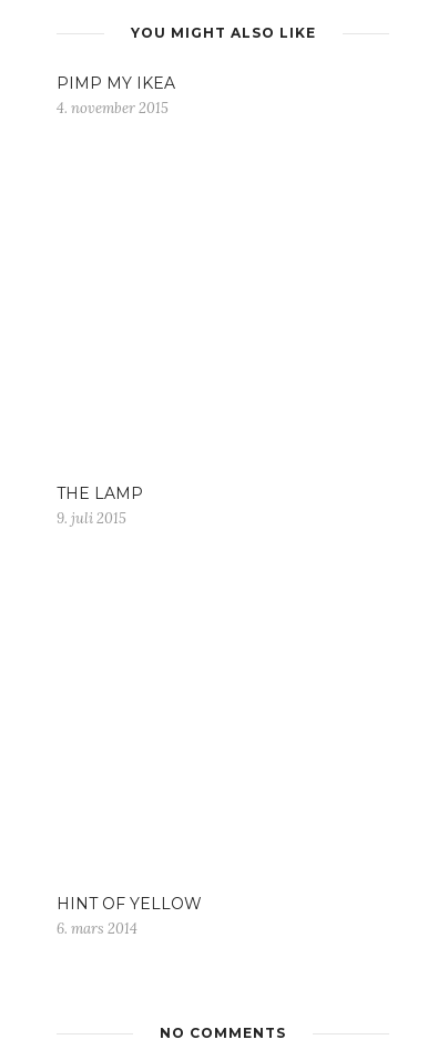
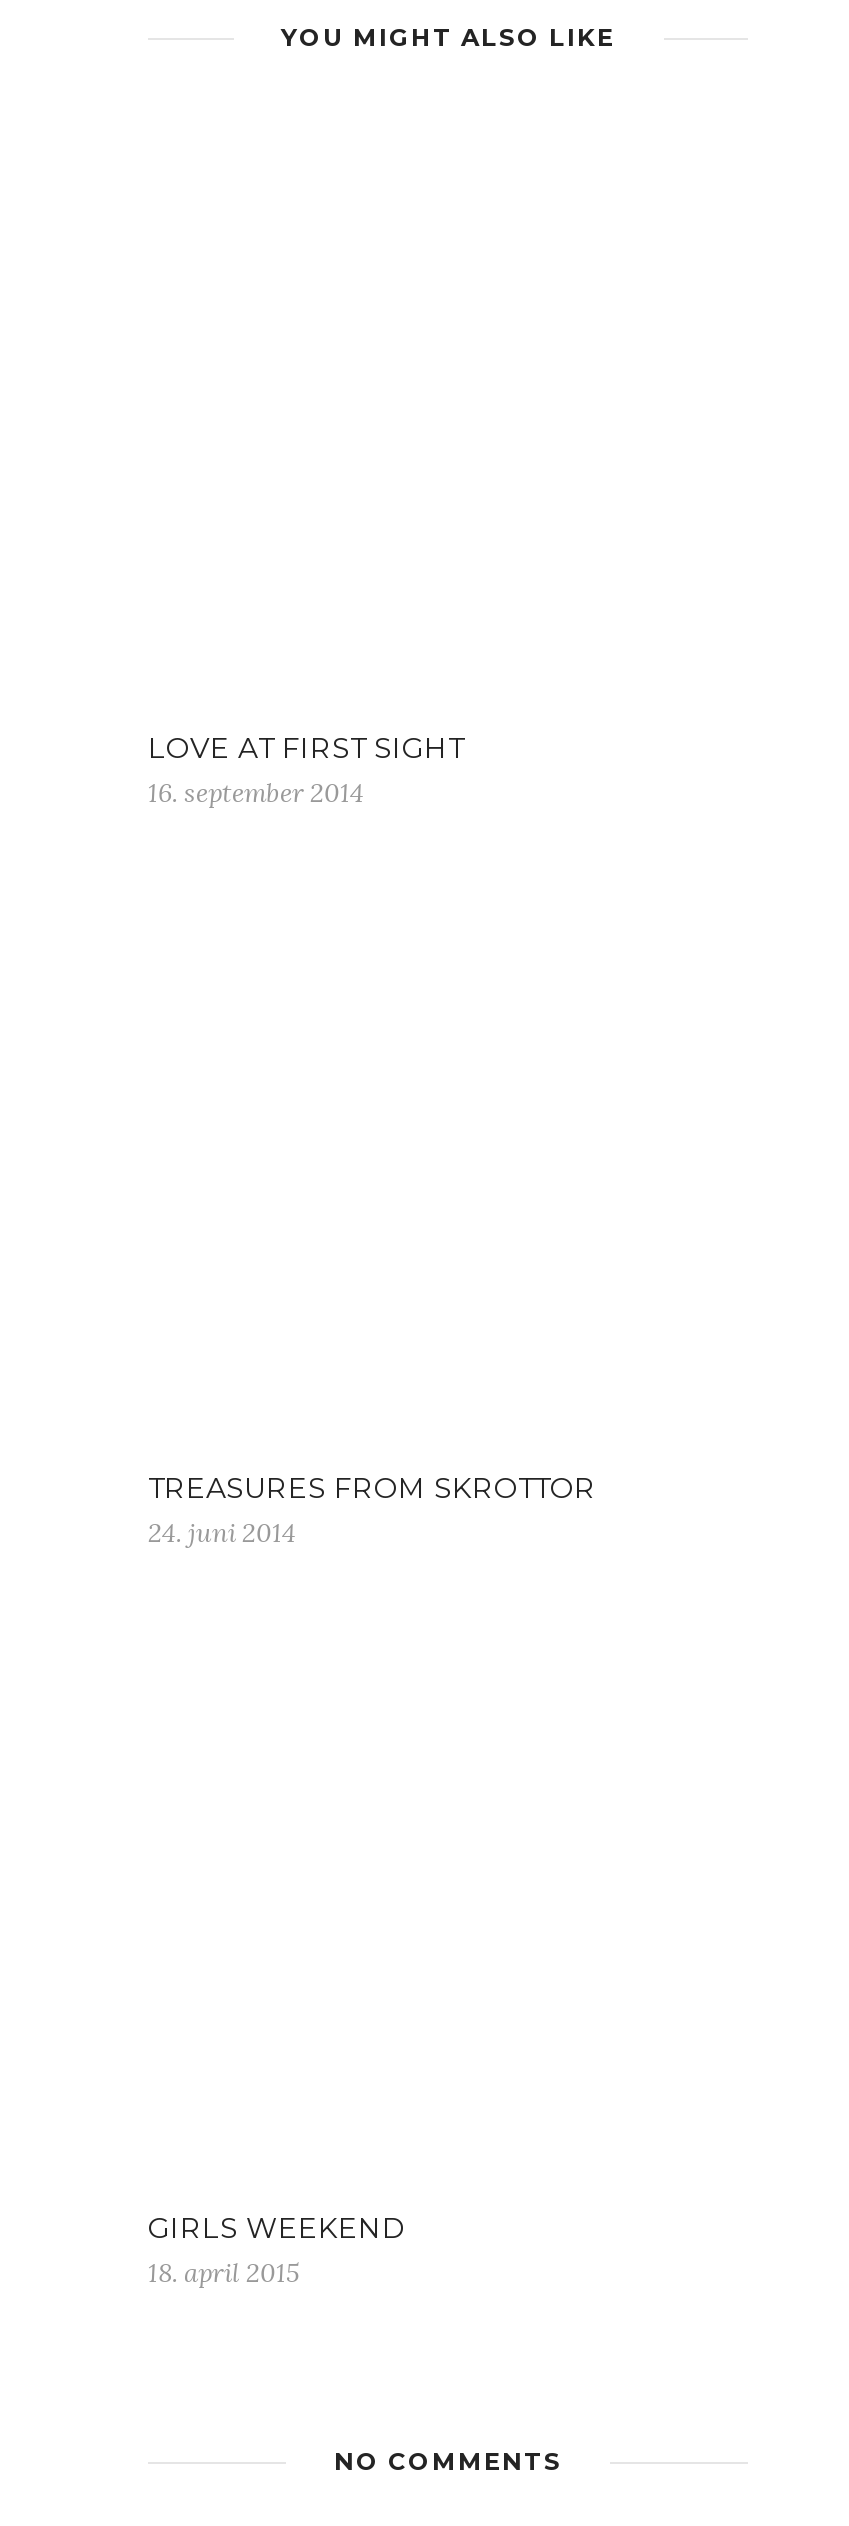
[57,73,175,118] PIMP MY IKEA | 4. november 2015 -> [148,730,464,810] LOVE AT FIRST SIGHT | 16. september 2014
[57,484,143,528] THE LAMP | 9. juli 2015 -> [148,1470,596,1550] TREASURES FROM SKROTTOR | 24. juni 2014
[57,894,202,938] HINT OF YELLOW | 6. mars 2014 -> [148,2210,406,2290] GIRLS WEEKEND | 18. april 2015

